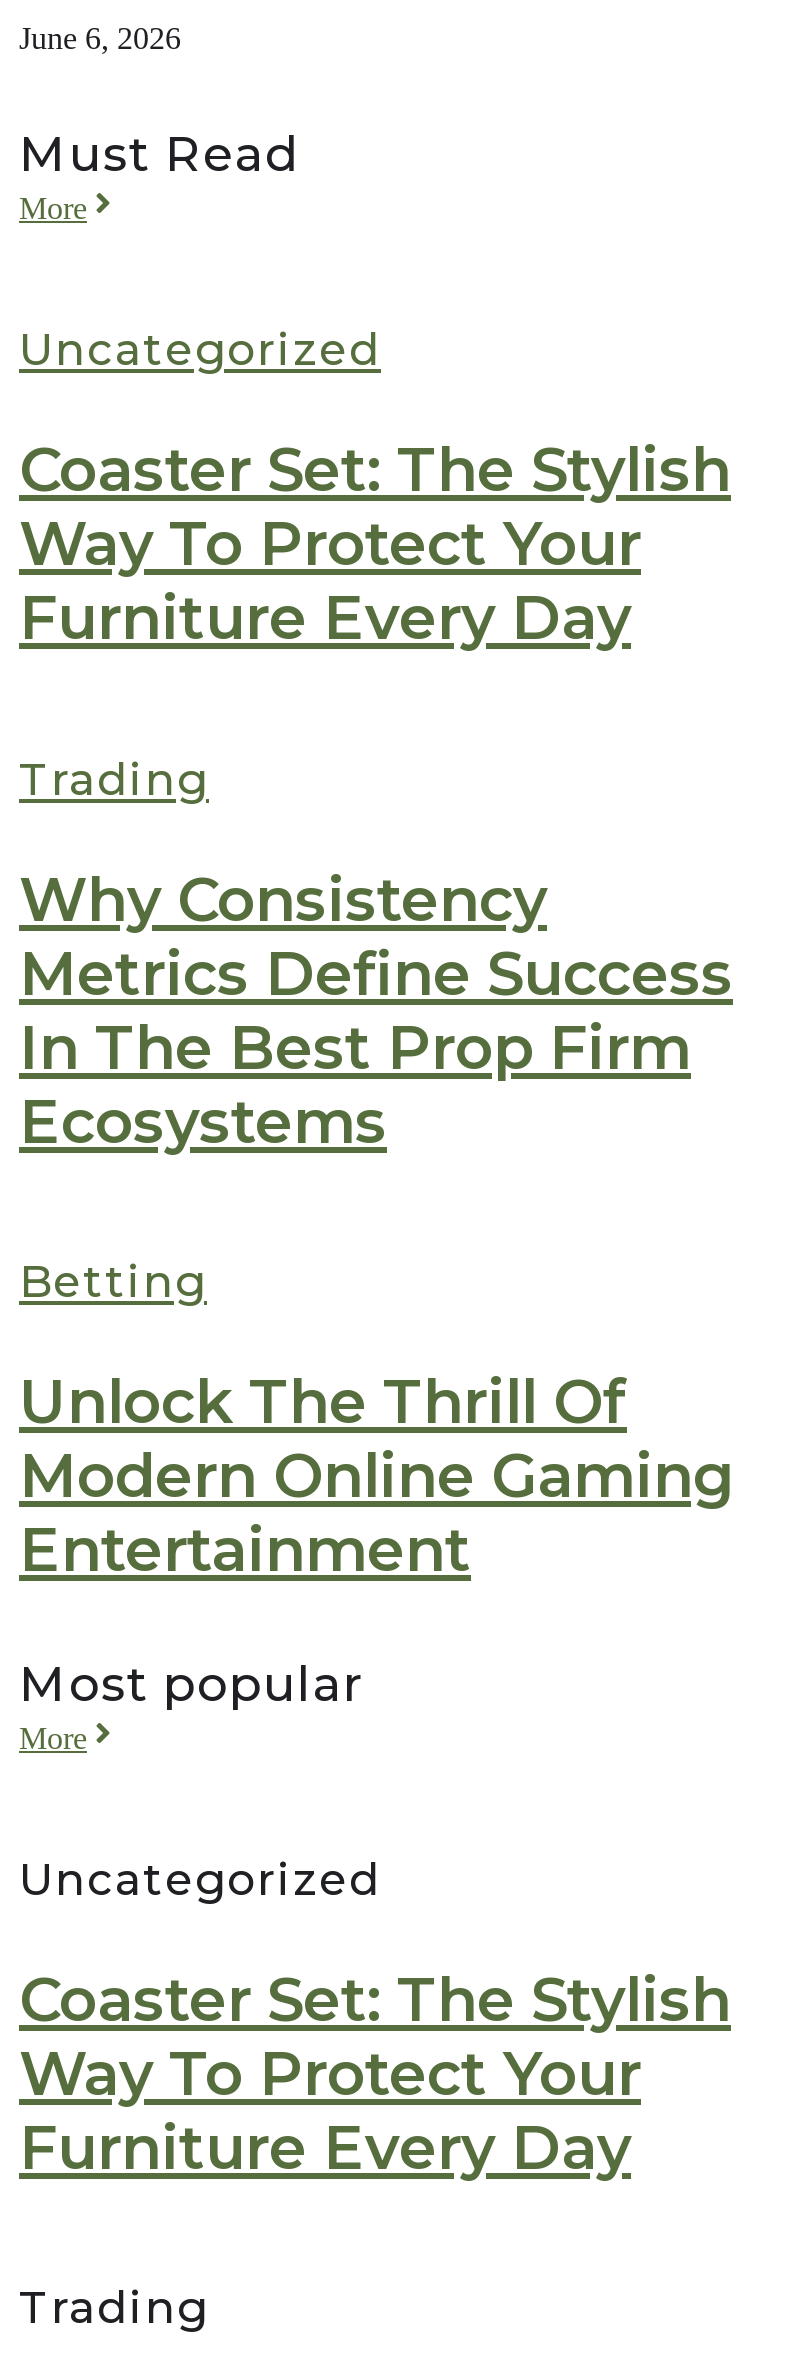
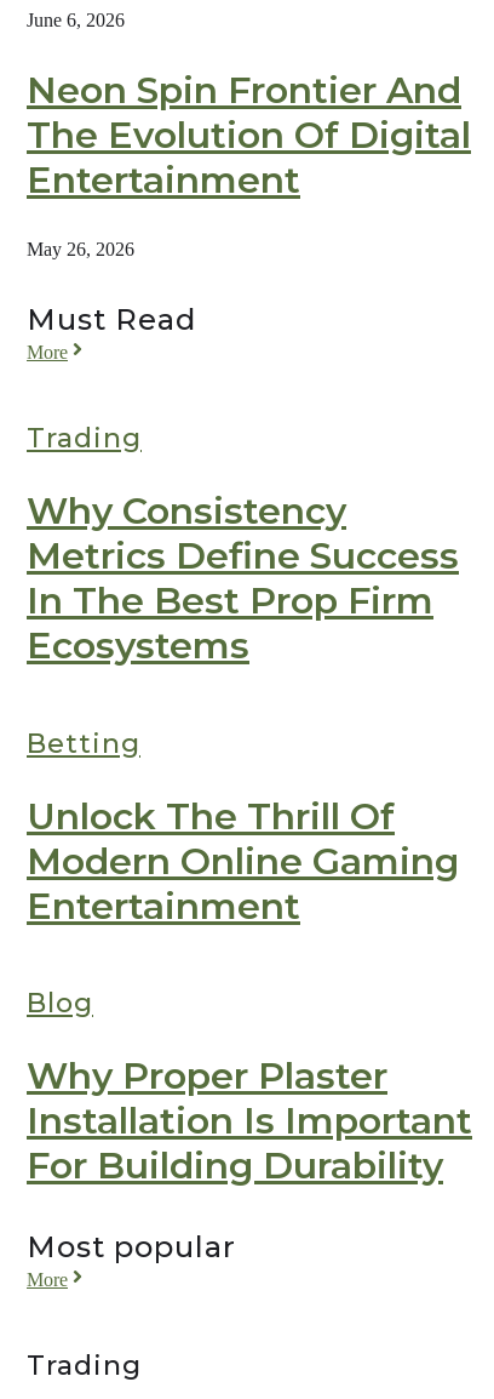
none -> [27,68,471,260] Neon Spin Frontier And | The Evolution Of Digital | Entertainment | May 26, 2026
moved [19,125,299,225] -> [27,302,196,363]: Must Read | More
[19,324,731,656] Uncategorized | Coaster Set: The Stylish | Way To Protect Your | Furniture Every Day -> none
none -> [27,987,472,1188] Blog | Why Proper Plaster | Installation Is Important | For Building Durability
moved [19,1655,365,1755] -> [27,1229,236,1290]: Most popular | More
[19,1853,731,2185] Uncategorized | Coaster Set: The Stylish | Way To Protect Your | Furniture Every Day -> none

